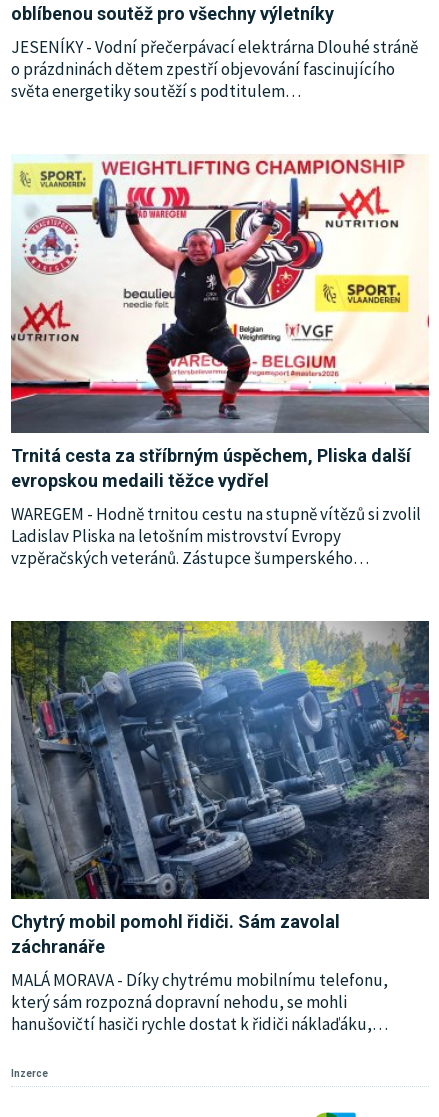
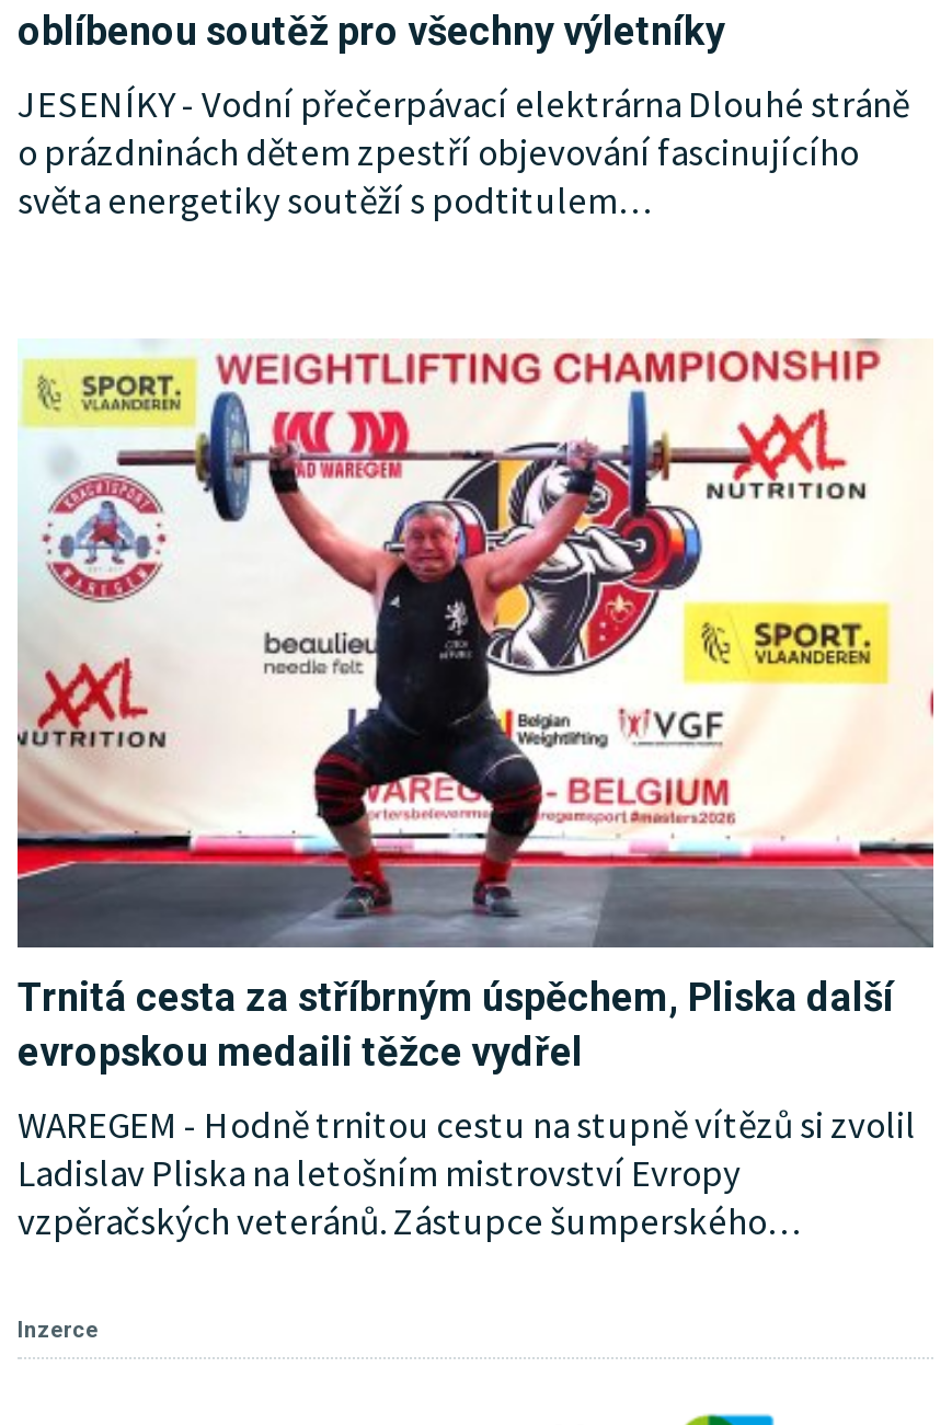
[10,620,430,1035] [image] | Chytrý mobil pomohl řidiči. Sám zavolal | záchranáře | MALÁ MORAVA - Díky chytrému mobilnímu telefonu, | který sám rozpozná dopravní nehodu, se mohli | hanušovičtí hasiči rychle dostat k řidiči náklaďáku, … -> none

